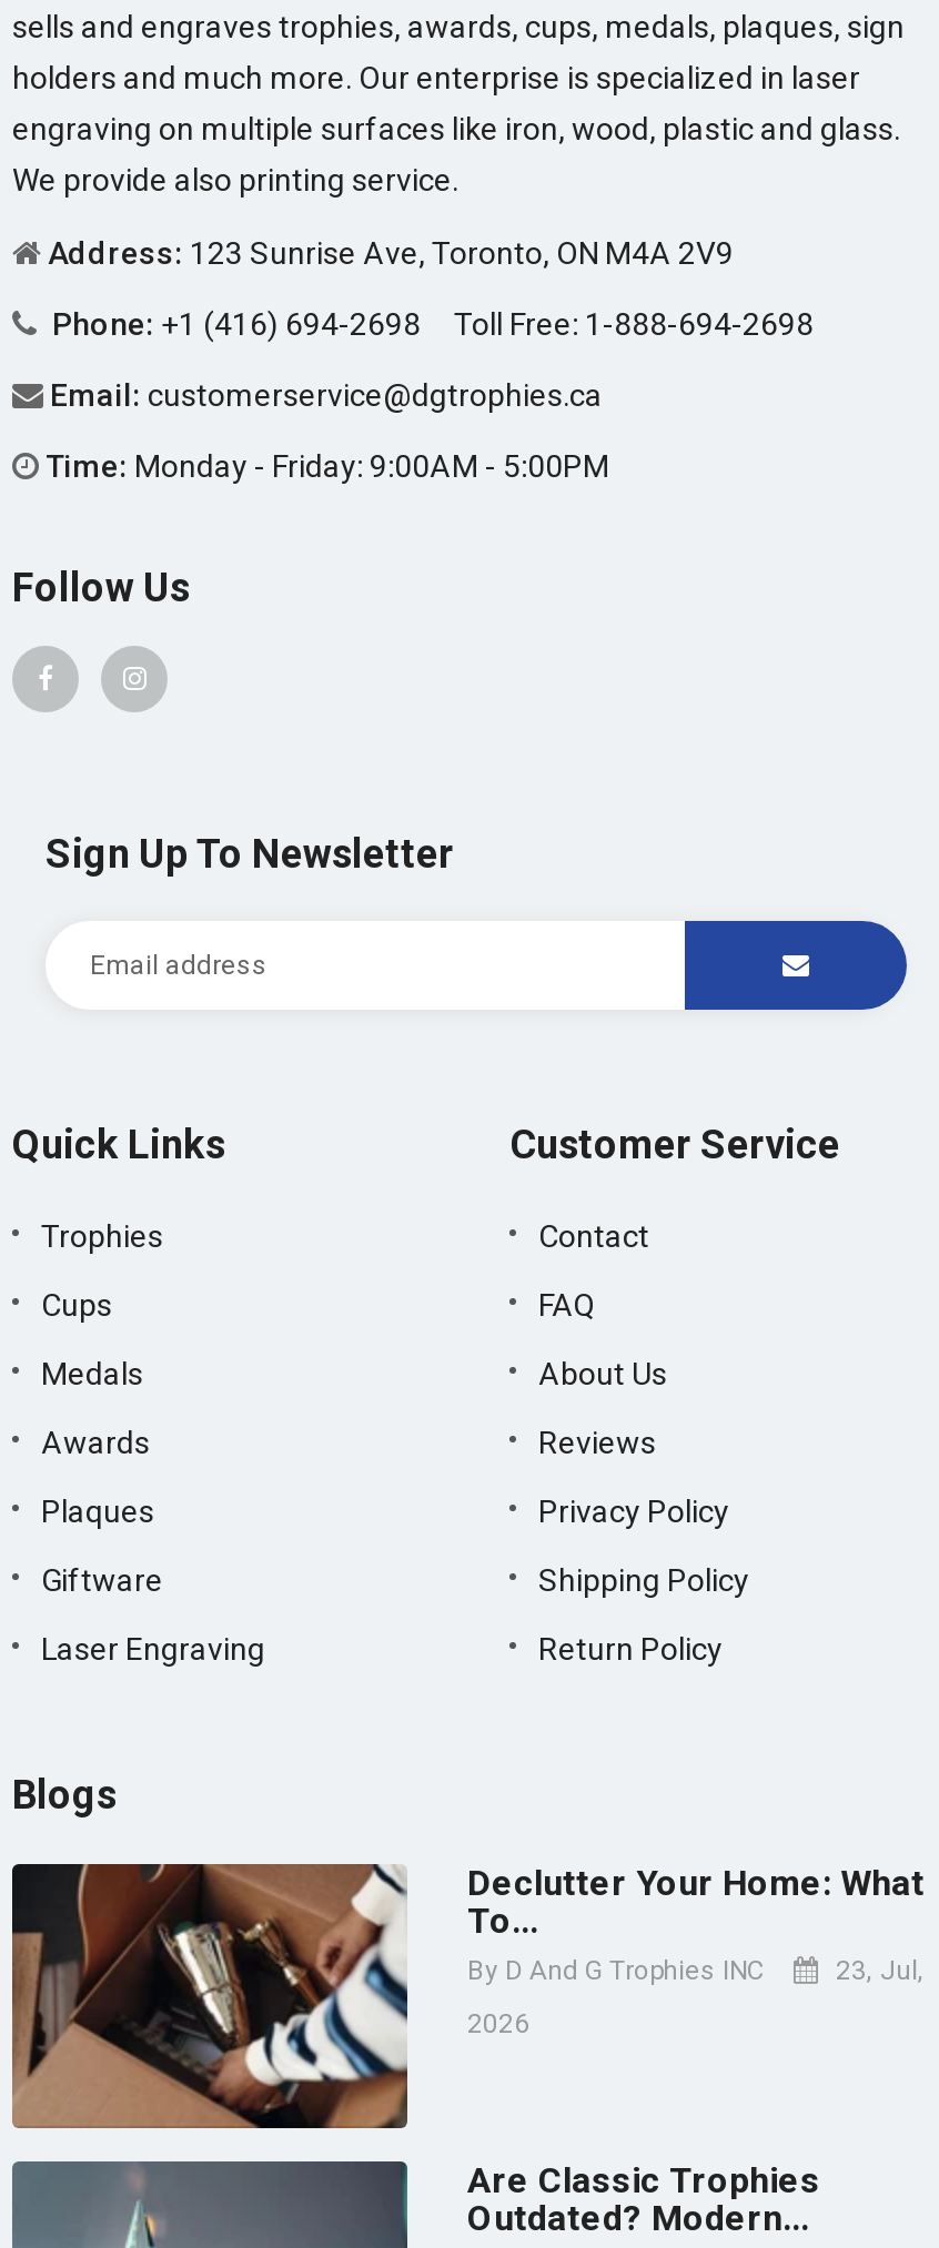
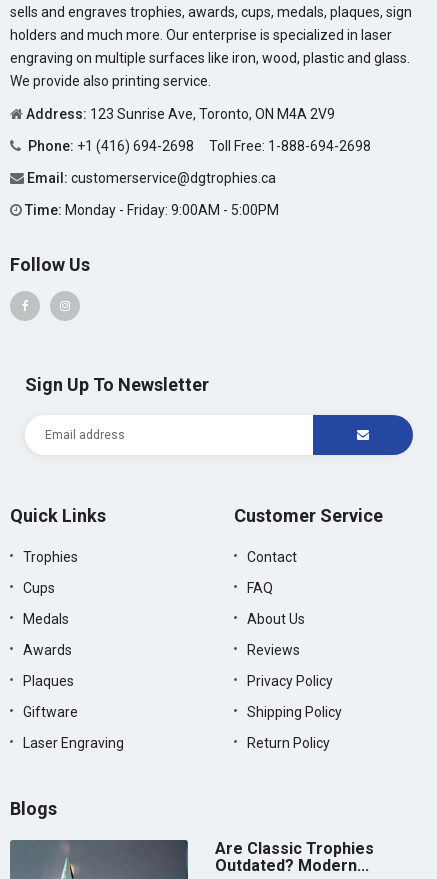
[10,1861,925,2130] [image] | Declutter Your Home: What | To... | By D And G Trophies INC | 23, Jul, | 2026 -> none

